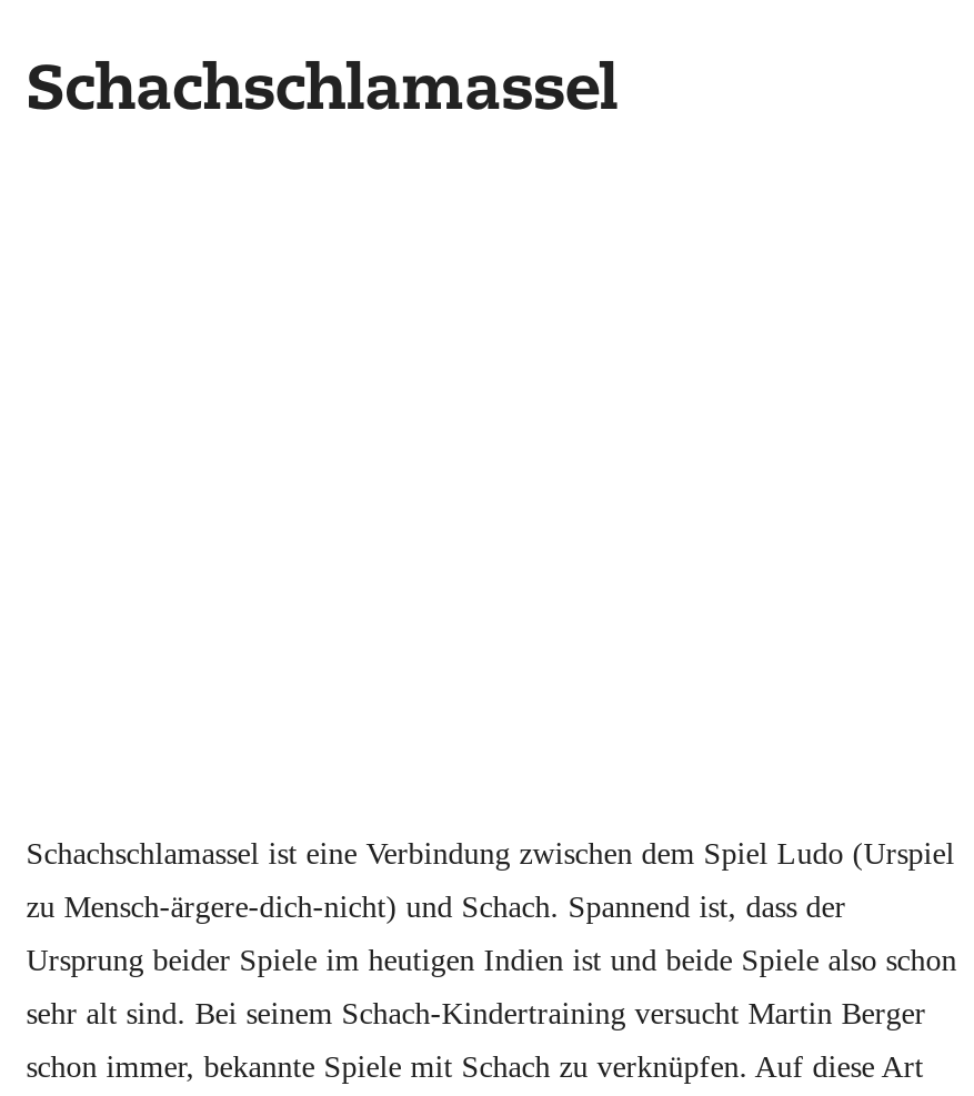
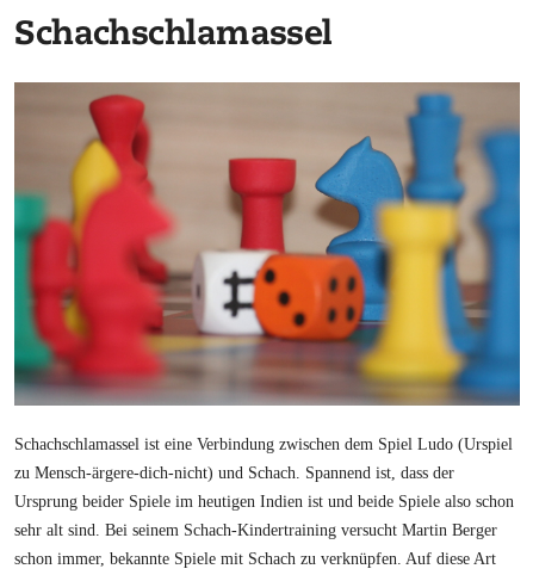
none -> [13,81,521,407] [image]

